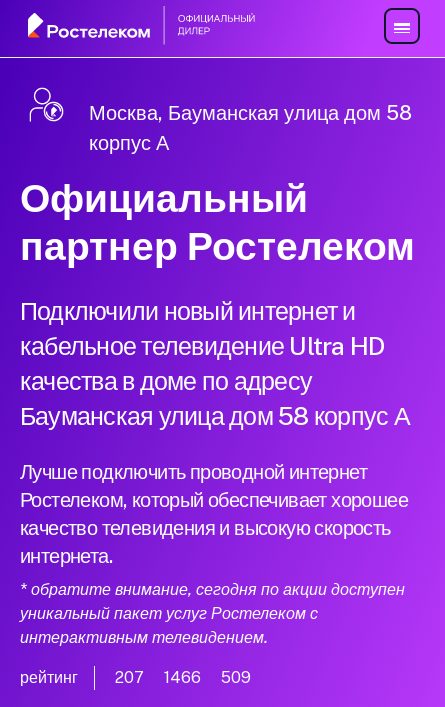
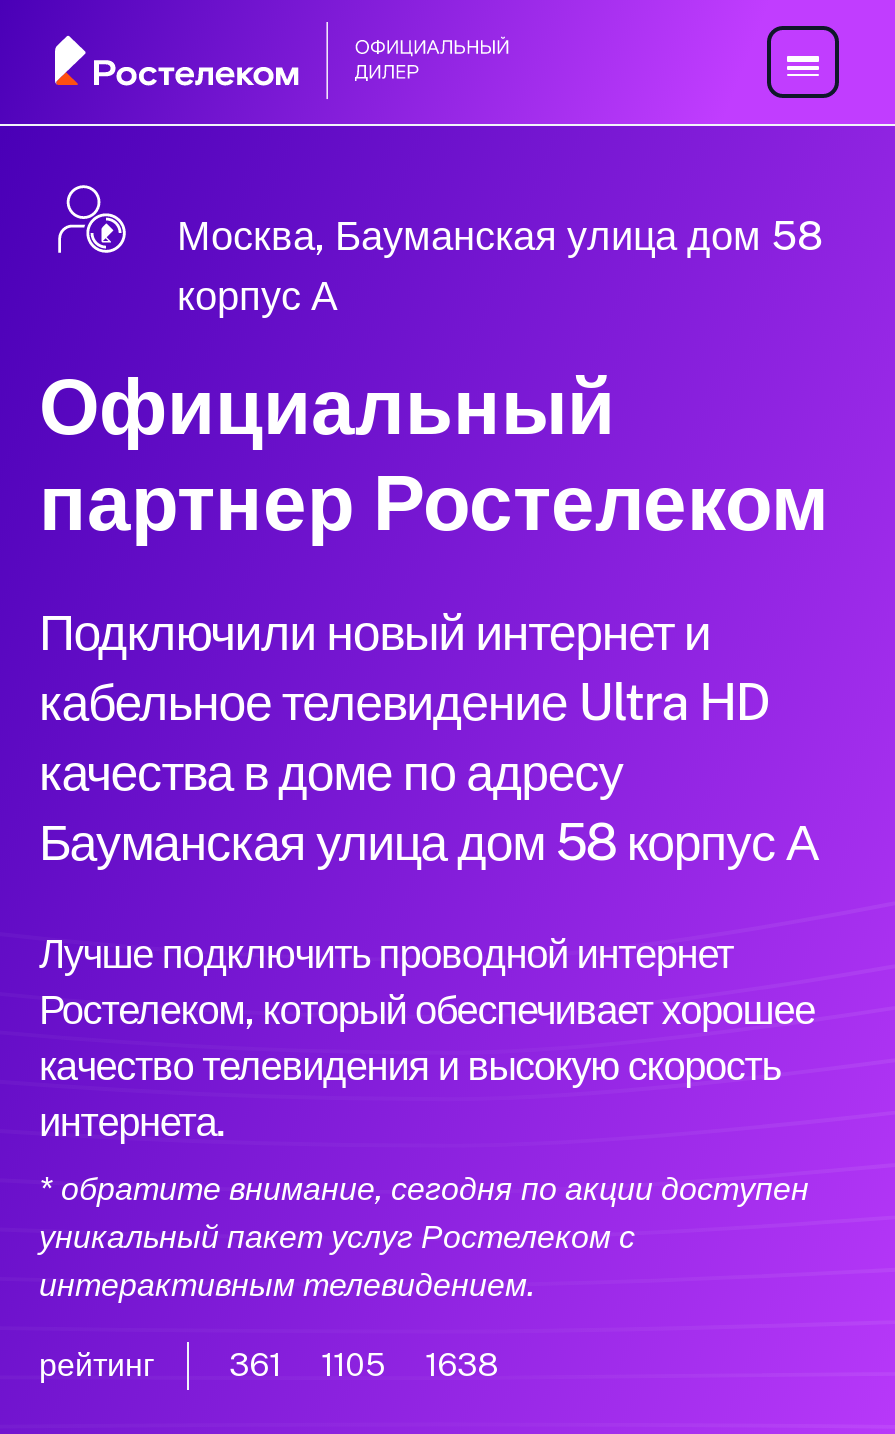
[115,668,144,687] 207 -> [229,1347,281,1385] 361
[164,668,201,687] 1466 -> [321,1347,385,1385] 1105
[221,668,251,687] 509 -> [425,1347,497,1385] 1638

